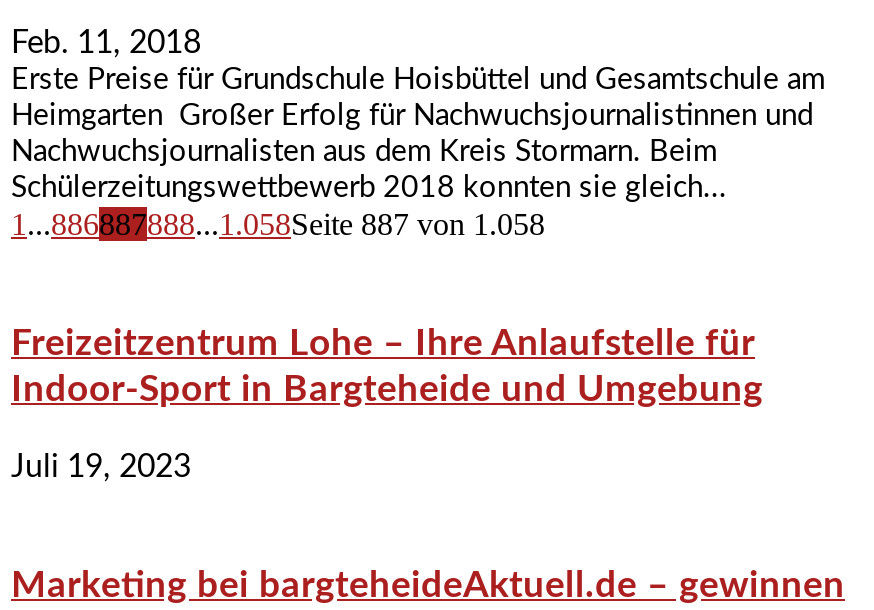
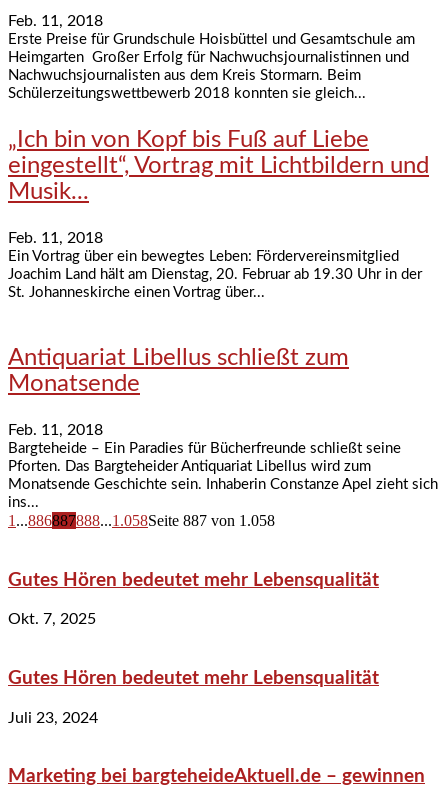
none -> [8,128,438,510] „Ich bin von Kopf bis Fuß auf Liebe | eingestellt“, Vortrag mit Lichtbildern und | Musik... | Feb. 11, 2018 | Ein Vortrag über ein bewegtes Leben: Fördervereinsmitglied | Joachim Land hält am Dienstag, 20. Februar ab 19.30 Uhr in der | St. Johanneskirche einen Vortrag über... | Antiquariat Libellus schließt zum | Monatsende | Feb. 11, 2018 | Bargteheide – Ein Paradies für Bücherfreunde schließt seine | Pforten. Das Bargteheider Antiquariat Libellus wird zum | Monatsende Geschichte sein. Inhaberin Constanze Apel zieht sich | ins...
[11,324,763,484] Freizeitzentrum Lohe – Ihre Anlaufstelle für | Indoor-Sport in Bargteheide und Umgebung | Juli 19, 2023 -> [8,571,379,726] Gutes Hören bedeutet mehr Lebensqualität | Okt. 7, 2025 | Gutes Hören bedeutet mehr Lebensqualität | Juli 23, 2024

